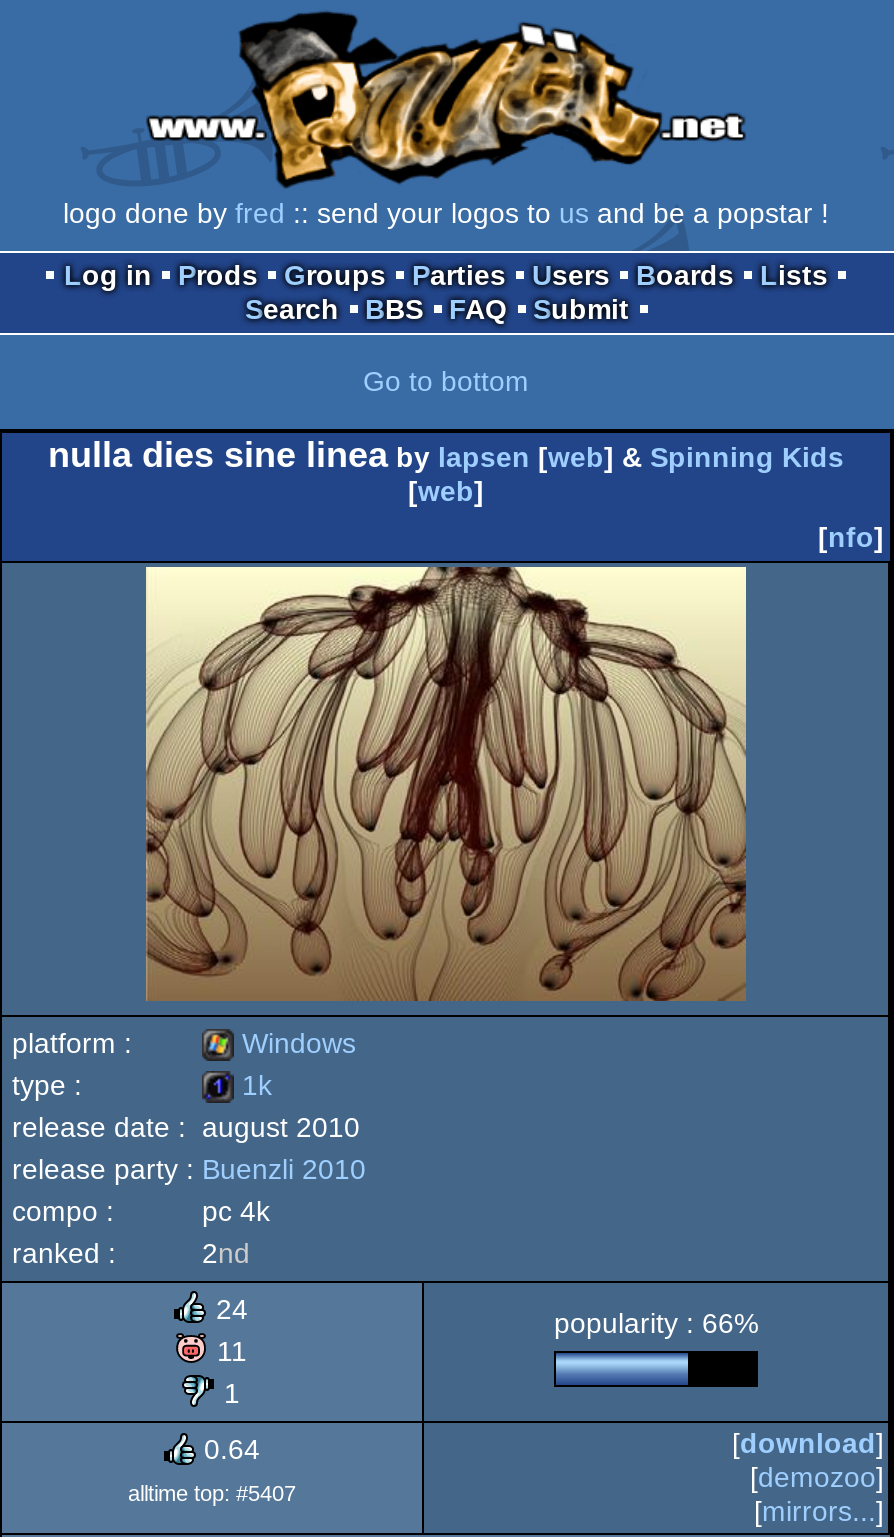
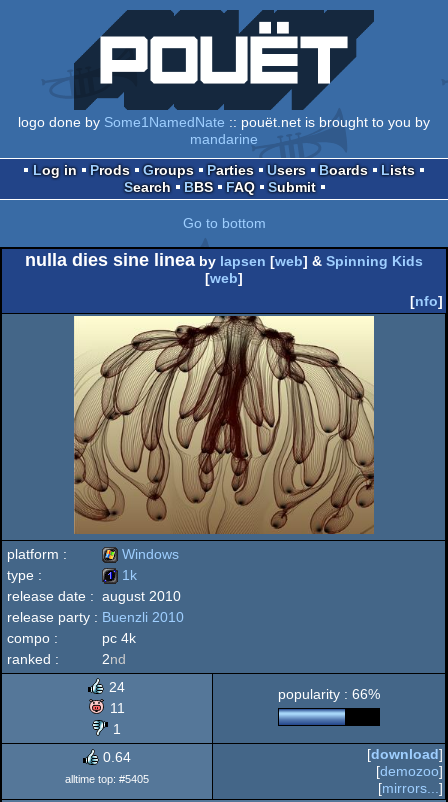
[63,9,829,229] [image] | logo done by fred:: send your logos to us and be a popstar ! -> [18,9,430,147] [image] | logo done by Some1NamedNate:: pouët.net is brought to you by | mandarine
[128,1481,296,1505] alltime top: #5407 -> [65,773,149,785] alltime top: #5405

